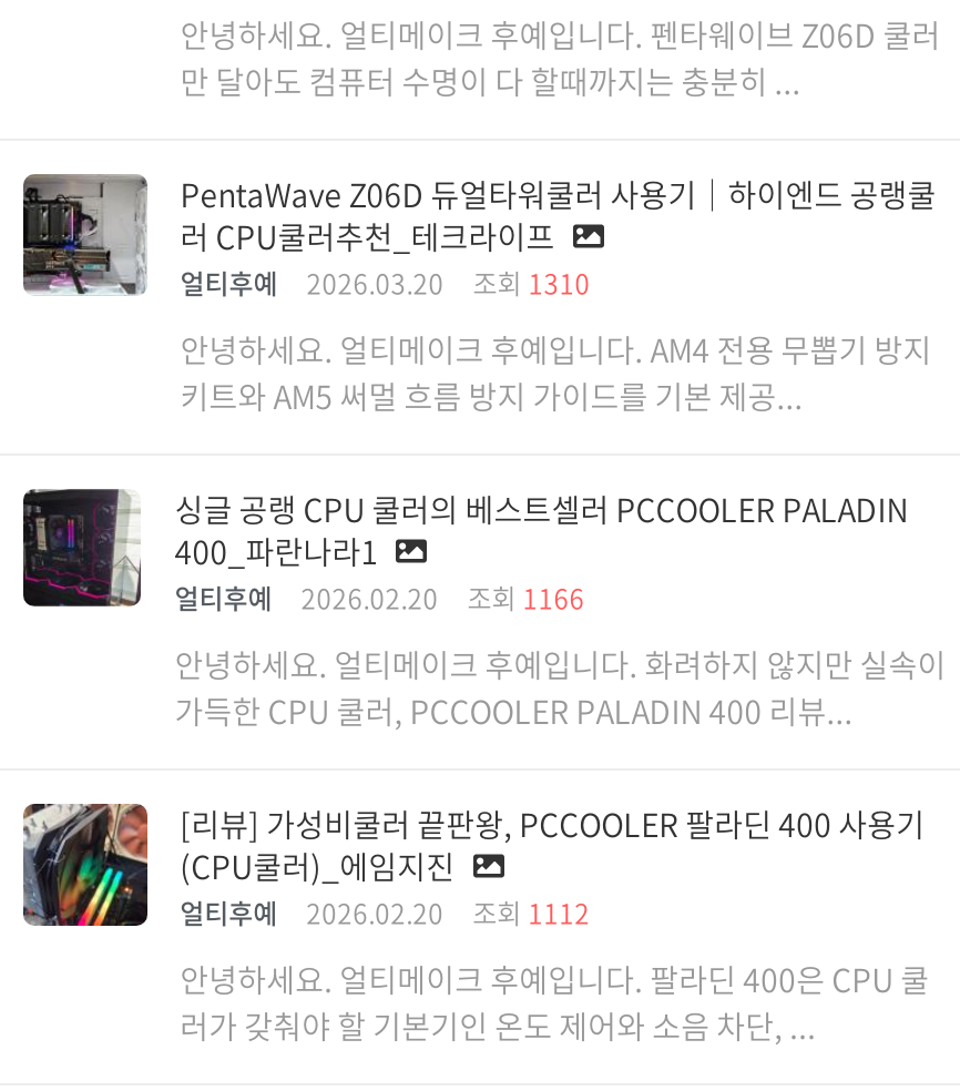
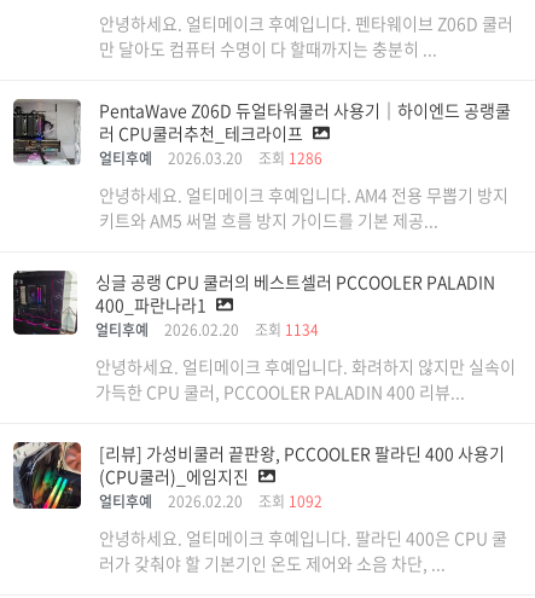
[180,262,590,302] 얼티후예 2026.03.20 조회 1310 -> [99,147,322,169] 얼티후예 2026.03.20 조회 1286
[174,577,585,617] 얼티후예 2026.02.20 조회 1166 -> [96,319,319,340] 얼티후예 2026.02.20 조회 1134
[180,892,590,932] 얼티후예 2026.02.20 조회 1112 -> [99,490,322,512] 얼티후예 2026.02.20 조회 1092

